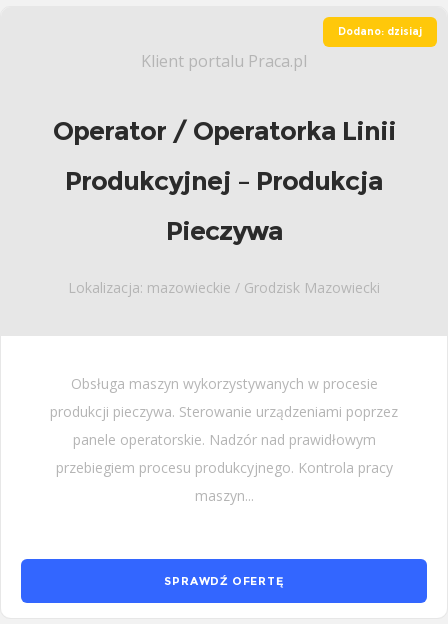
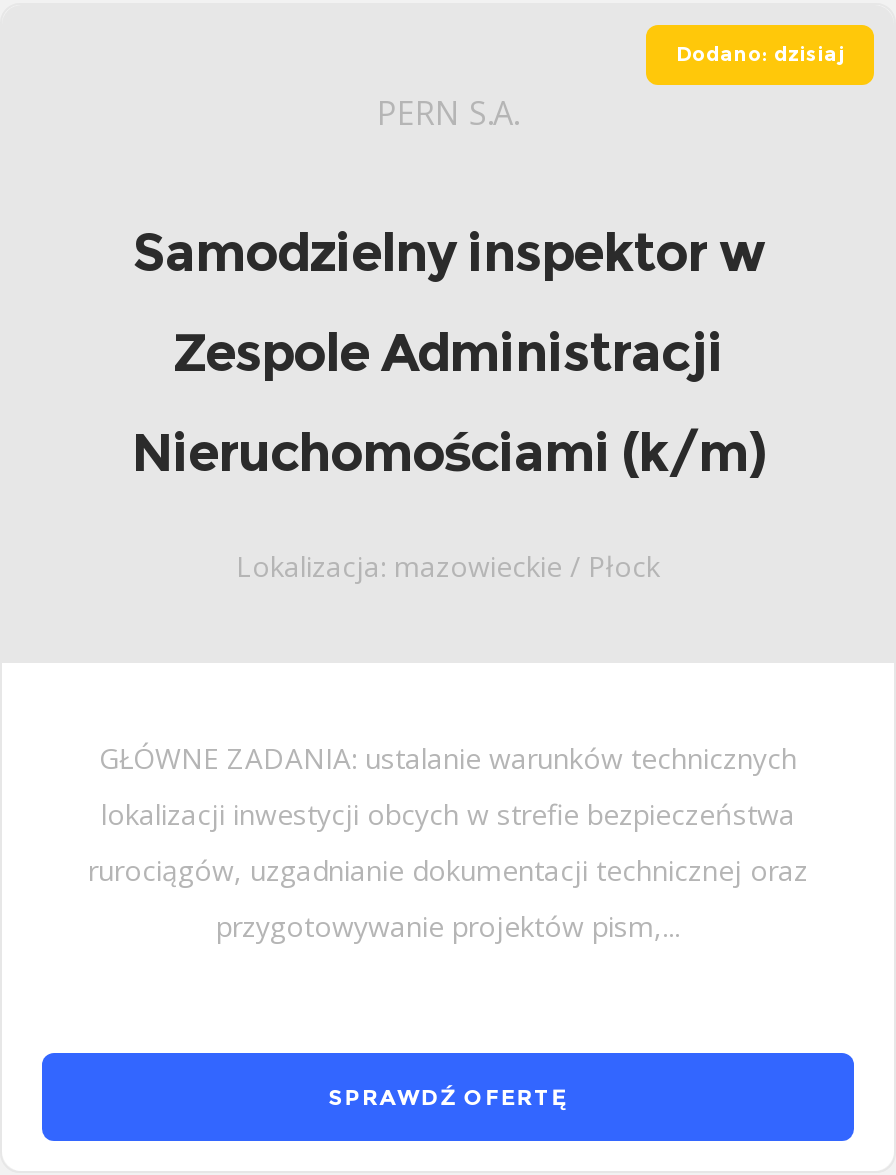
[52,50,395,297] Klient portalu Praca.pl | Operator / Operatorka Linii | Produkcyjnej – Produkcja | Pieczywa | Lokalizacja: mazowieckie / Grodzisk Mazowiecki -> [132,92,764,586] PERN S.A. | Samodzielny inspektor w | Zespole Administracji | Nieruchomościami (k/m) | Lokalizacja: mazowieckie / Płock
[50,374,398,505] Obsługa maszyn wykorzystywanych w procesie | produkcji pieczywa. Sterowanie urządzeniami poprzez | panele operatorskie. Nadzór nad prawidłowym | przebiegiem procesu produkcyjnego. Kontrola pracy | maszyn... -> [88,740,808,946] GŁÓWNE ZADANIA: ustalanie warunków technicznych | lokalizacji inwestycji obcych w strefie bezpieczeństwa | rurociągów, uzgadnianie dokumentacji technicznej oraz | przygotowywanie projektów pism,...

